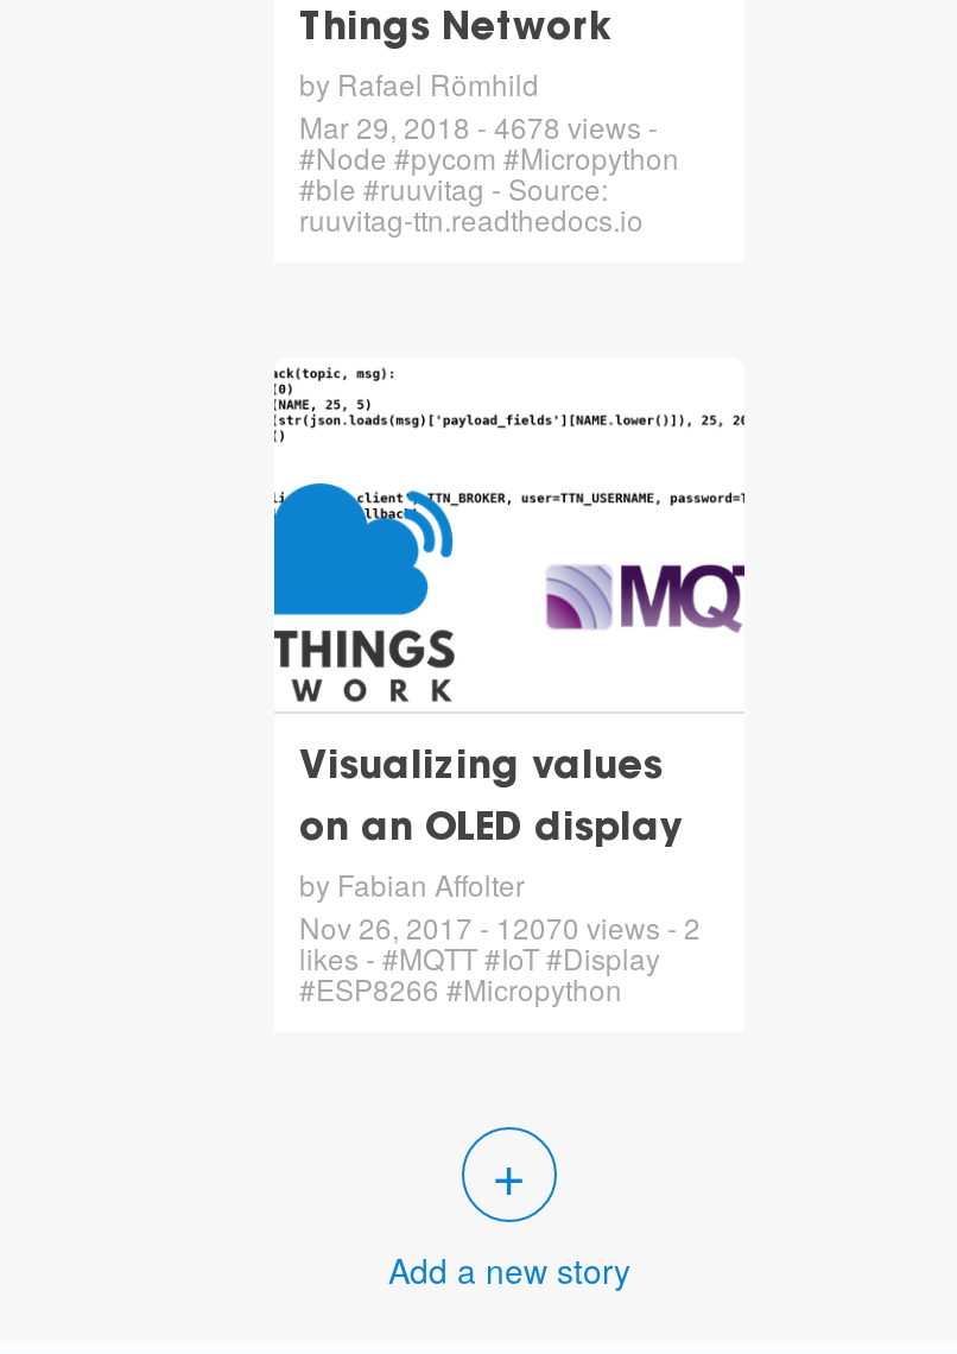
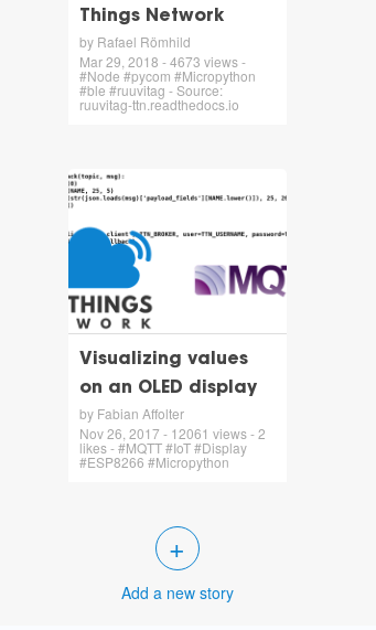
[299,106,658,146] Mar 29, 2018 - 4678 views - -> [80,52,246,71] Mar 29, 2018 - 4673 views -
[299,906,700,947] Nov 26, 2017 - 12070 views - 2 -> [80,424,266,442] Nov 26, 2017 - 12061 views - 2

